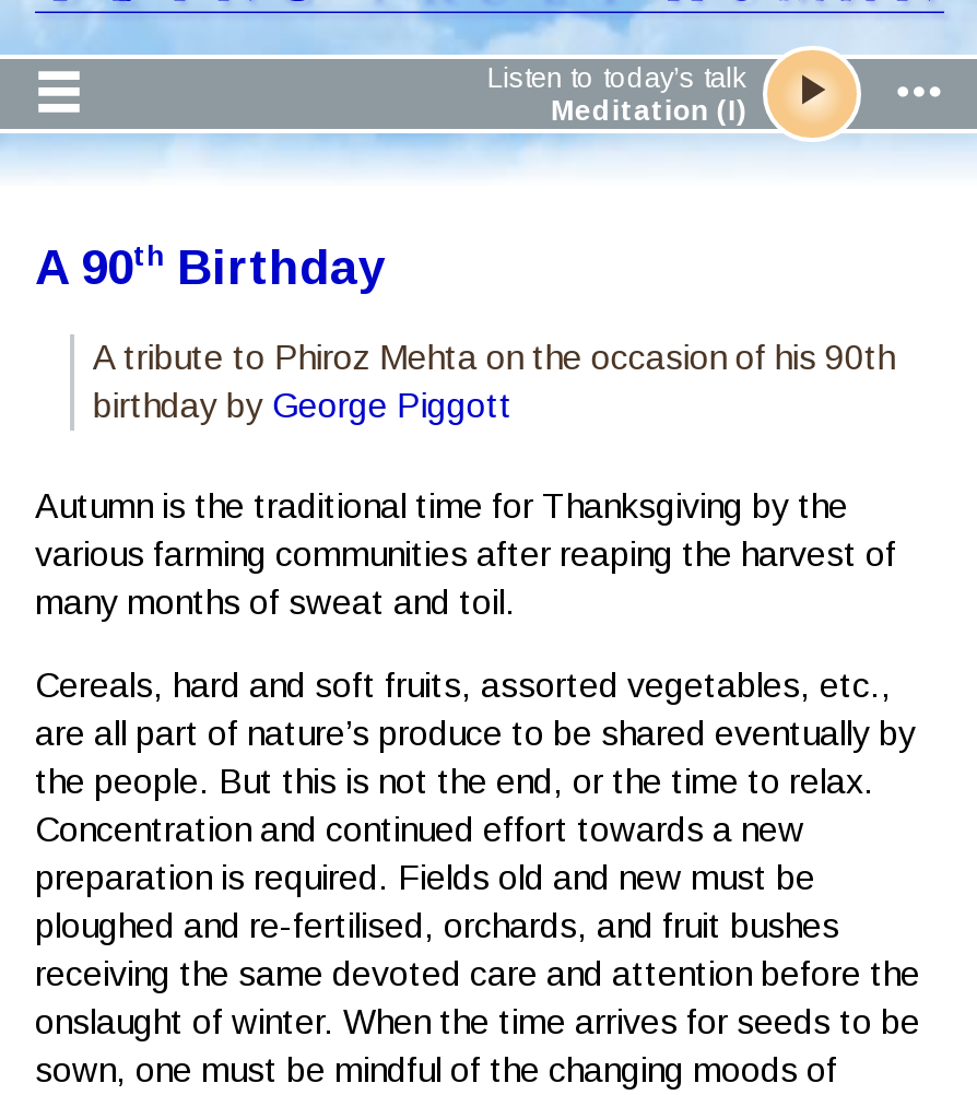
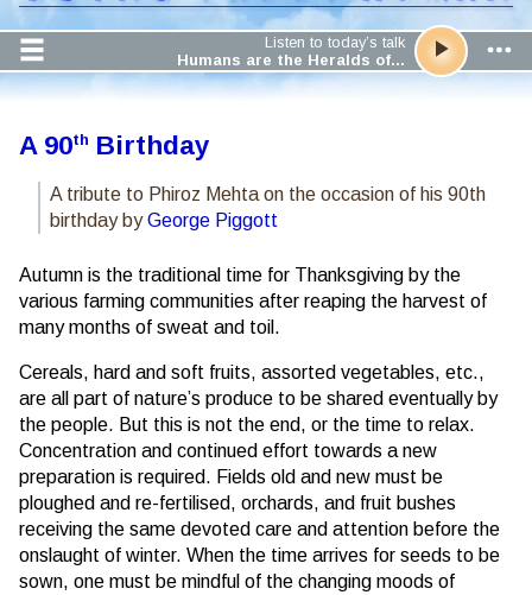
[550,94,745,127] Meditation (I) -> [177,51,405,69] Humans are the Heralds of…

